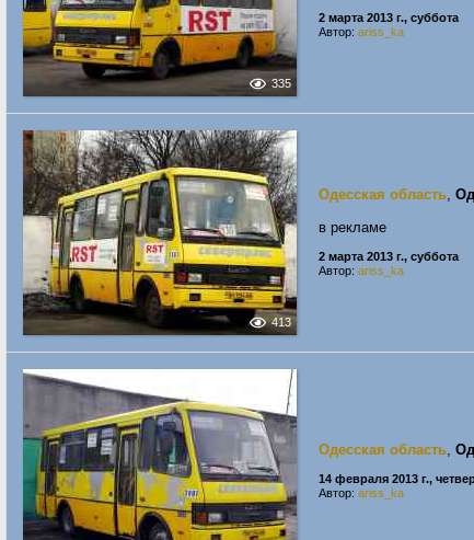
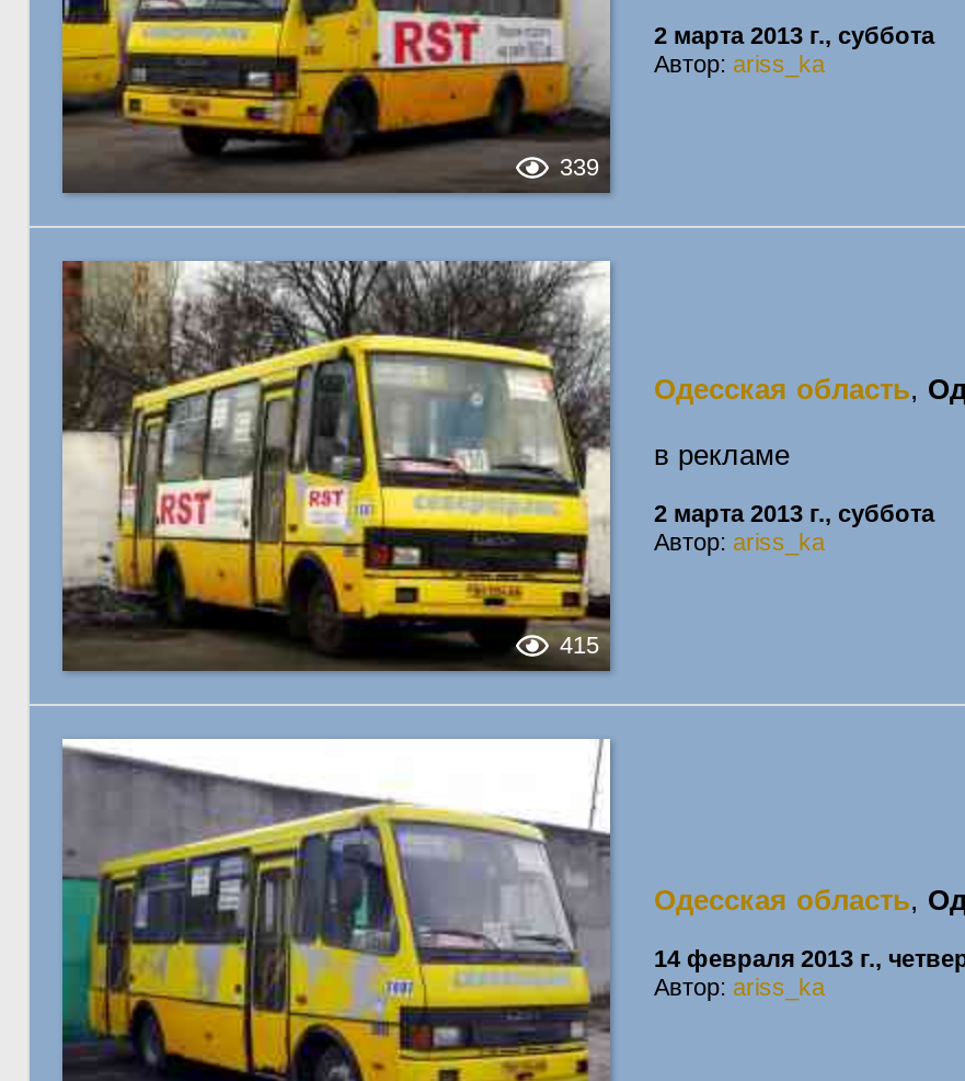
[271,77,291,90] 335 -> [560,153,599,180] 339
[271,315,291,329] 413 -> [560,631,599,658] 415

